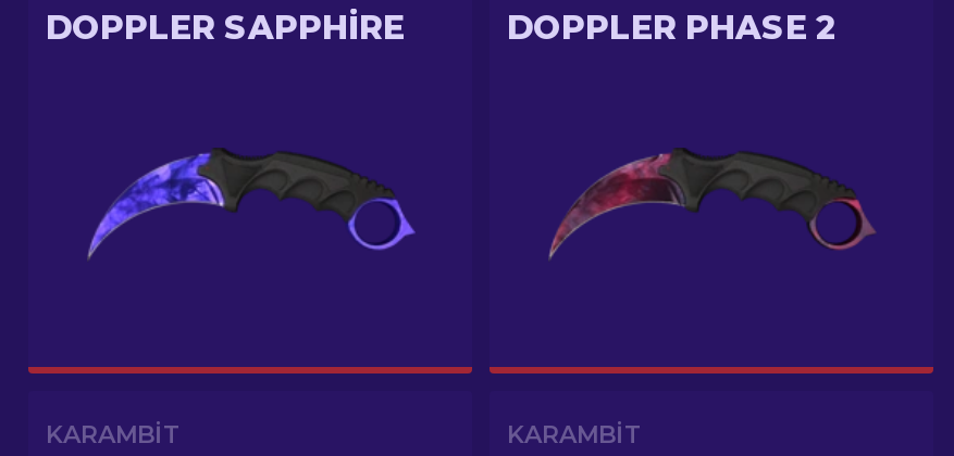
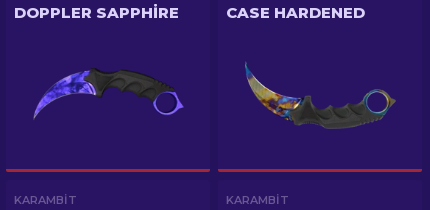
[507,7,838,48] DOPPLER PHASE 2 -> [226,3,365,22] CASE HARDENED
[548,141,875,278] [image] -> [244,62,396,129] [image]

